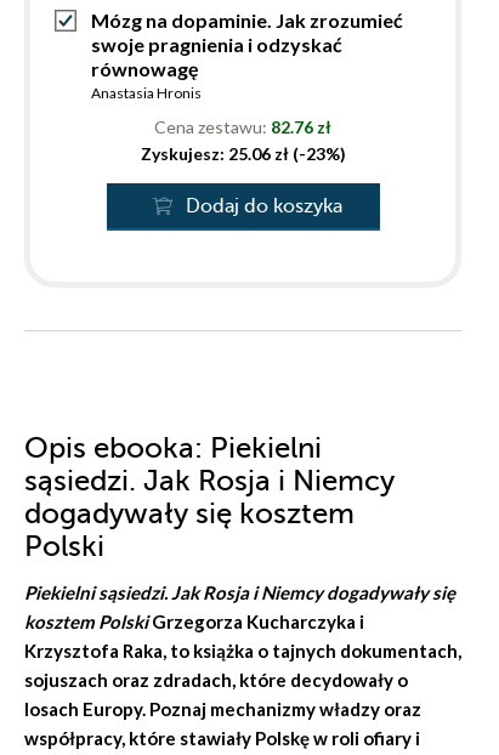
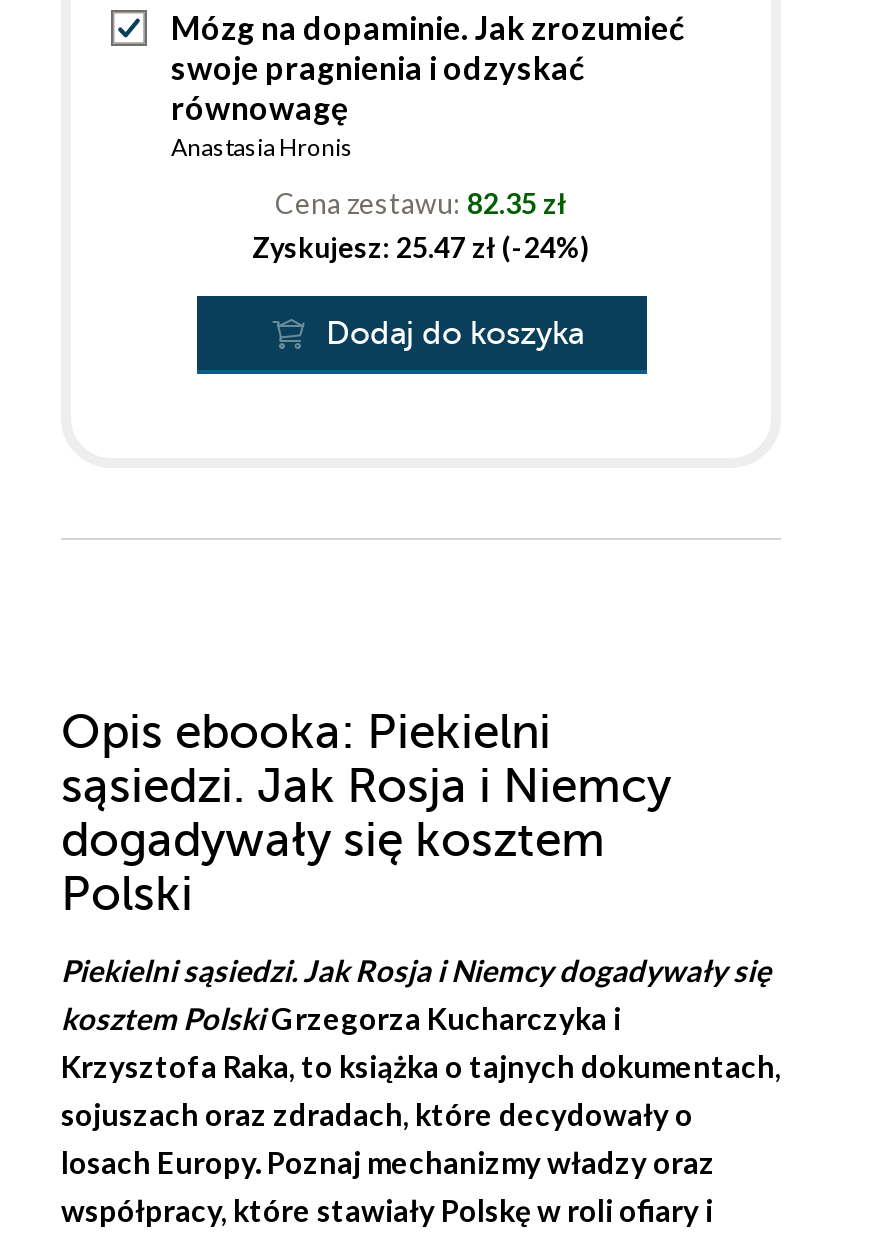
[154,117,331,138] Cena zestawu: 82.76 zł -> [275,187,567,221] Cena zestawu: 82.35 zł
[140,144,345,164] Zyskujesz: 25.06 zł (-23%) -> [252,231,590,265] Zyskujesz: 25.47 zł (-24%)

